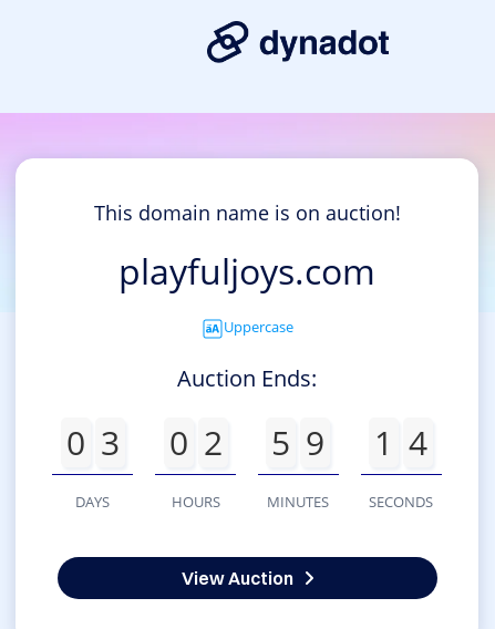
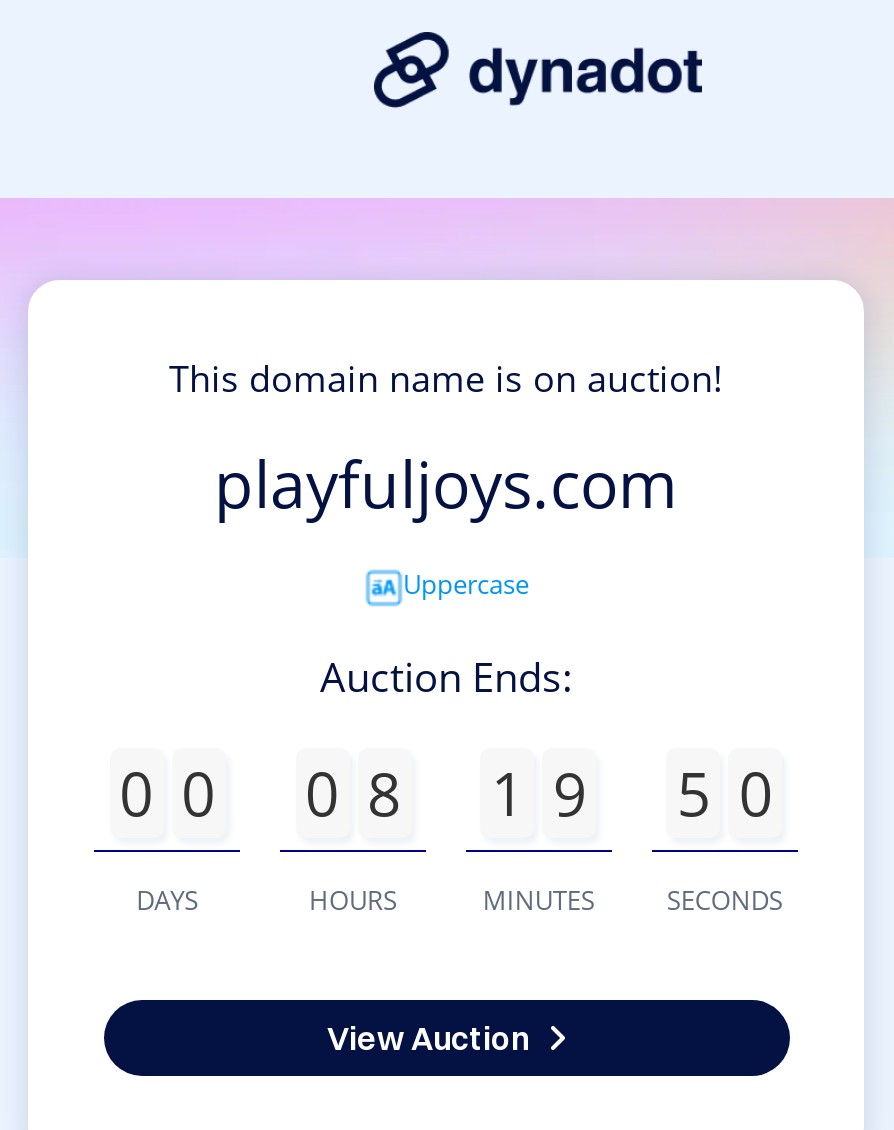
[66,420,119,465] 0 3 -> [119,752,215,834] 0 0
[169,420,222,465] 0 2 -> [305,752,401,834] 0 8
[272,420,325,465] 5 9 -> [491,752,587,834] 1 9
[375,420,428,465] 1 4 -> [677,752,773,834] 5 0

